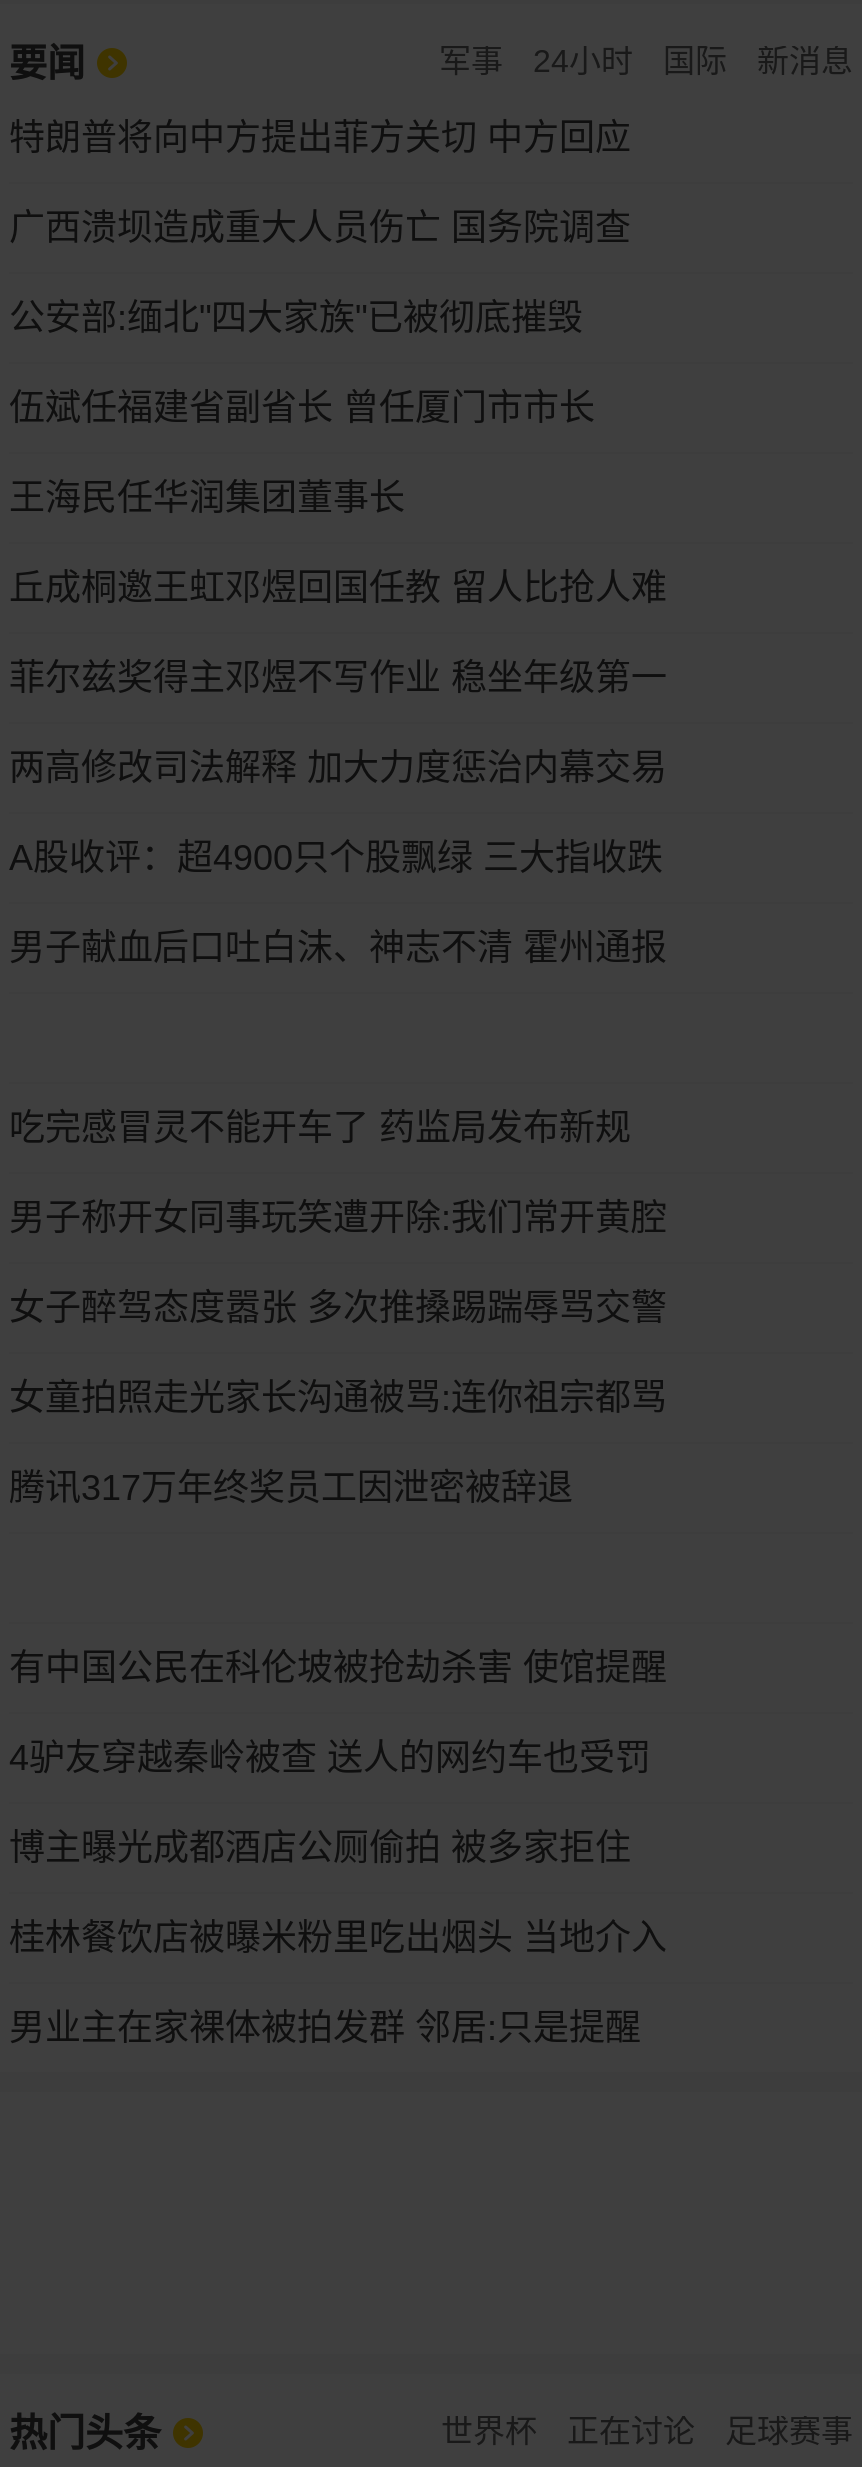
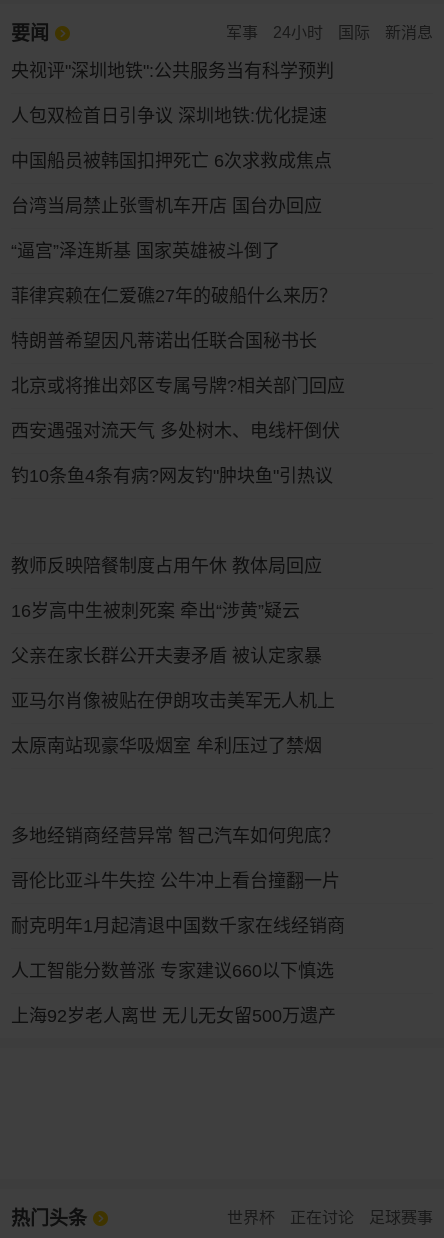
[9,118,631,158] 特朗普将向中方提出菲方关切 中方回应 -> [11,61,334,81] 央视评"深圳地铁":公共服务当有科学预判
[9,208,631,248] 广西溃坝造成重大人员伤亡 国务院调查 -> [11,106,327,126] 人包双检首日引争议 深圳地铁:优化提速
[9,298,583,338] 公安部:缅北"四大家族"已被彻底摧毁 -> [11,151,332,171] 中国船员被韩国扣押死亡 6次求救成焦点
[9,388,595,428] 伍斌任福建省副省长 曾任厦门市市长 -> [11,196,322,216] 台湾当局禁止张雪机车开店 国台办回应
[9,478,405,518] 王海民任华润集团董事长 -> [11,241,280,261] “逼宫”泽连斯基 国家英雄被斗倒了
[9,568,667,608] 丘成桐邀王虹邓煜回国任教 留人比抢人难 -> [11,286,337,306] 菲律宾赖在仁爱礁27年的破船什么来历？
[9,658,667,698] 菲尔兹奖得主邓煜不写作业 稳坐年级第一 -> [11,331,317,351] 特朗普希望因凡蒂诺出任联合国秘书长
[9,748,667,788] 两高修改司法解释 加大力度惩治内幕交易 -> [11,376,345,396] 北京或将推出郊区专属号牌?相关部门回应
[9,838,663,878] A股收评：超4900只个股飘绿 三大指收跌 -> [11,421,340,441] 西安遇强对流天气 多处树木、电线杆倒伏
[9,928,667,968] 男子献血后口吐白沫、神志不清 霍州通报 -> [11,466,333,486] 钓10条鱼4条有病?网友钓"肿块鱼"引热议
[9,1108,631,1148] 吃完感冒灵不能开车了 药监局发布新规 -> [11,556,322,576] 教师反映陪餐制度占用午休 教体局回应
[9,1198,667,1238] 男子称开女同事玩笑遭开除:我们常开黄腔 -> [11,601,300,621] 16岁高中生被刺死案 牵出“涉黄”疑云
[9,1288,667,1328] 女子醉驾态度嚣张 多次推搡踢踹辱骂交警 -> [11,646,322,666] 父亲在家长群公开夫妻矛盾 被认定家暴
[9,1378,667,1418] 女童拍照走光家长沟通被骂:连你祖宗都骂 -> [11,691,335,711] 亚马尔肖像被贴在伊朗攻击美军无人机上
[9,1468,573,1508] 腾讯317万年终奖员工因泄密被辞退 -> [11,736,322,756] 太原南站现豪华吸烟室 牟利压过了禁烟
[9,1648,667,1688] 有中国公民在科伦坡被抢劫杀害 使馆提醒 -> [11,826,340,846] 多地经销商经营异常 智己汽车如何兜底？
[9,1738,651,1778] 4驴友穿越秦岭被查 送人的网约车也受罚 -> [11,871,340,891] 哥伦比亚斗牛失控 公牛冲上看台撞翻一片
[9,1828,631,1868] 博主曝光成都酒店公厕偷拍 被多家拒住 -> [11,916,345,936] 耐克明年1月起清退中国数千家在线经销商
[9,1918,667,1958] 桂林餐饮店被曝米粉里吃出烟头 当地介入 -> [11,961,334,981] 人工智能分数普涨 专家建议660以下慎选
[9,2008,641,2048] 男业主在家裸体被拍发群 邻居:只是提醒 -> [11,1006,336,1026] 上海92岁老人离世 无儿无女留500万遗产

